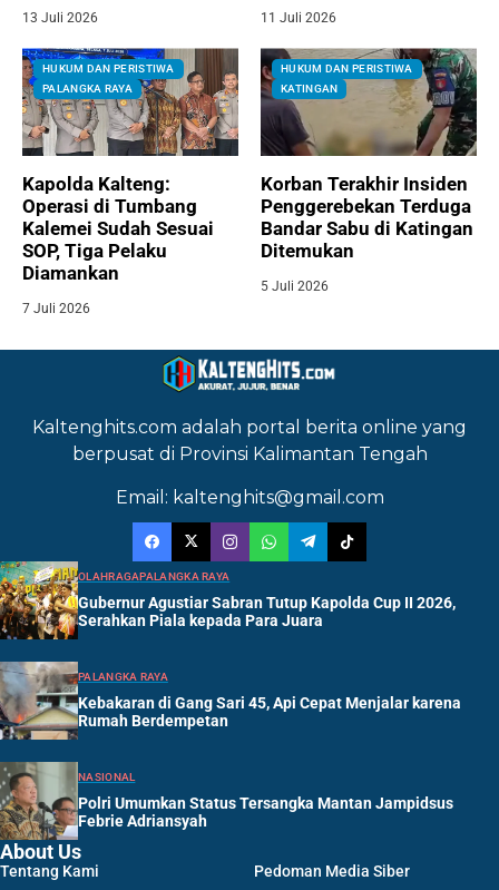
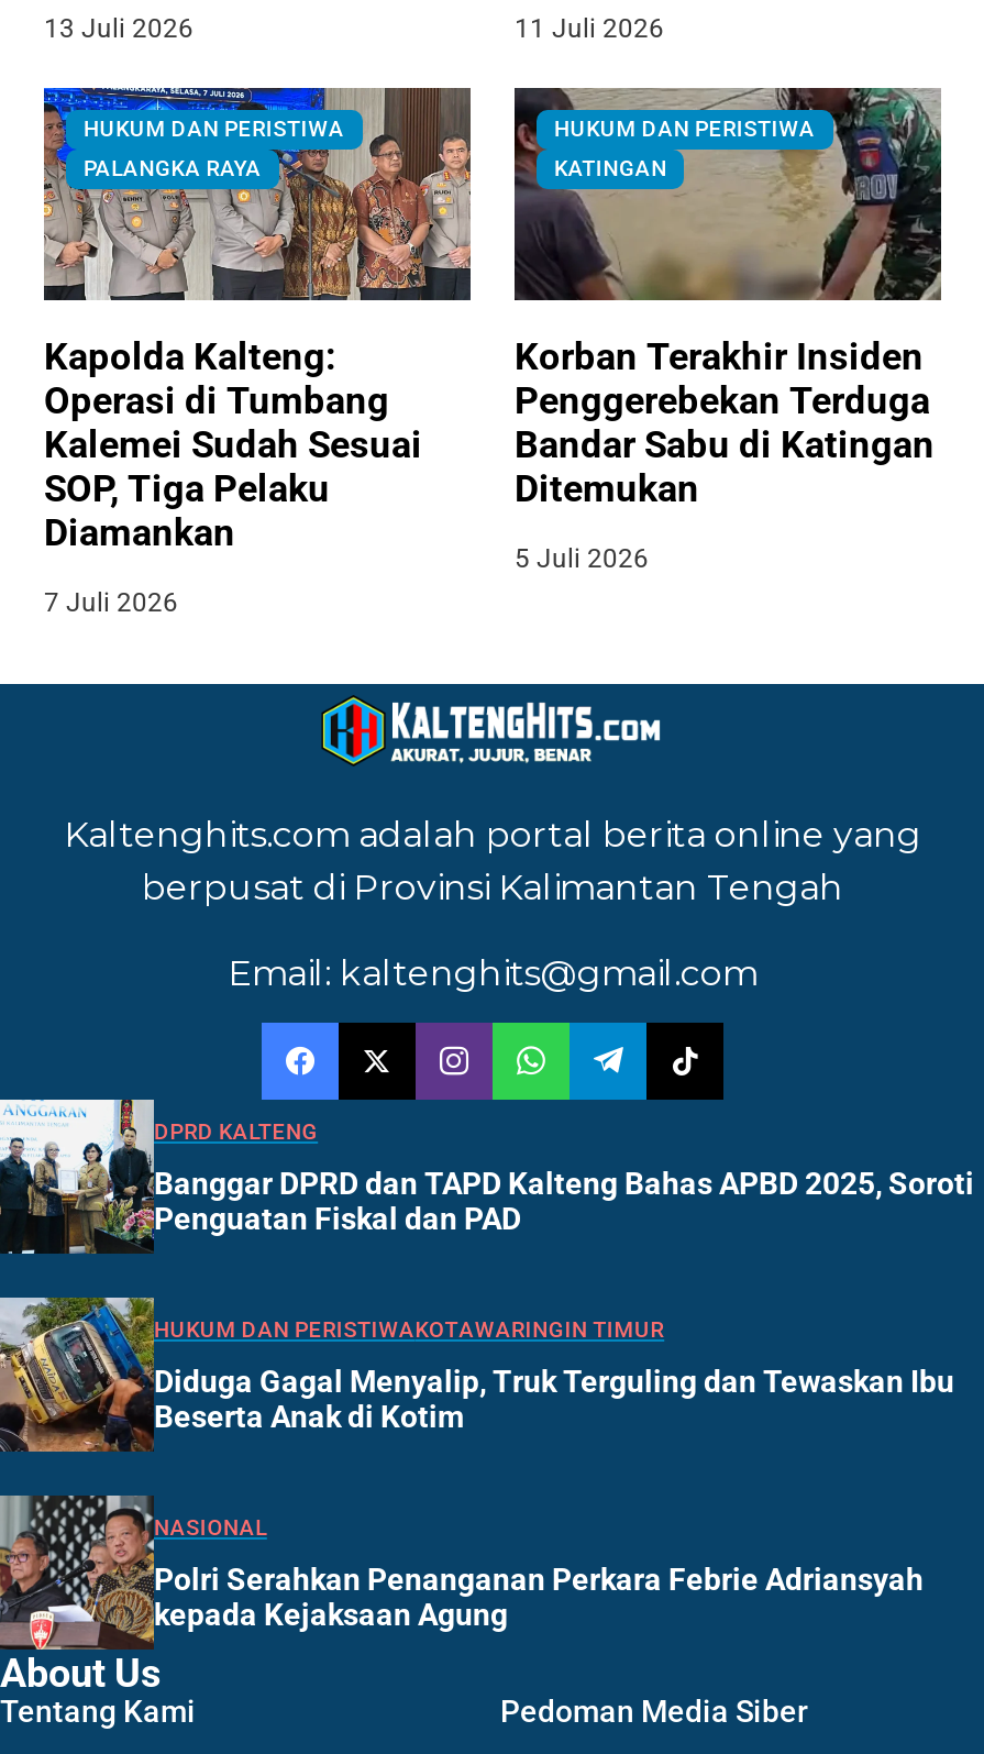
[3,560,230,640] [image] | OLAHRAGAPALANGKA RAYA -> [7,1097,318,1256] [image] | DPRD KALTENG
[78,594,456,630] Gubernur Agustiar Sabran Tutup Kapolda Cup II 2026, | Serahkan Piala kepada Para Juara -> [154,1164,974,1235] Banggar DPRD dan TAPD Kalteng Bahas APBD 2025, Soroti | Penguatan Fiskal dan PAD
[3,661,168,741] [image] | PALANGKA RAYA -> [7,1295,664,1454] [image] | HUKUM DAN PERISTIWA KOTAWARINGIN TIMUR
[78,694,461,730] Kebakaran di Gang Sari 45, Api Cepat Menjalar karena | Rumah Berdempetan -> [154,1362,954,1433] Diduga Gagal Menyalip, Truk Terguling dan Tewaskan Ibu | Beserta Anak di Kotim
[3,761,453,837] [image] | Polri Umumkan Status Tersangka Mantan Jampidsus | Febrie Adriansyah -> [7,1496,924,1643] [image] | Polri Serahkan Penanganan Perkara Febrie Adriansyah | kepada Kejaksaan Agung

